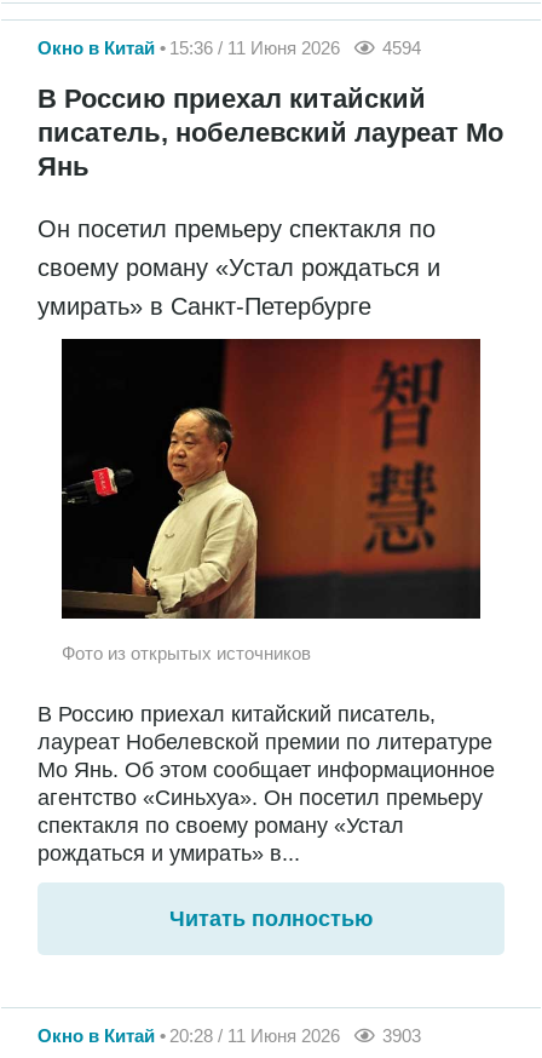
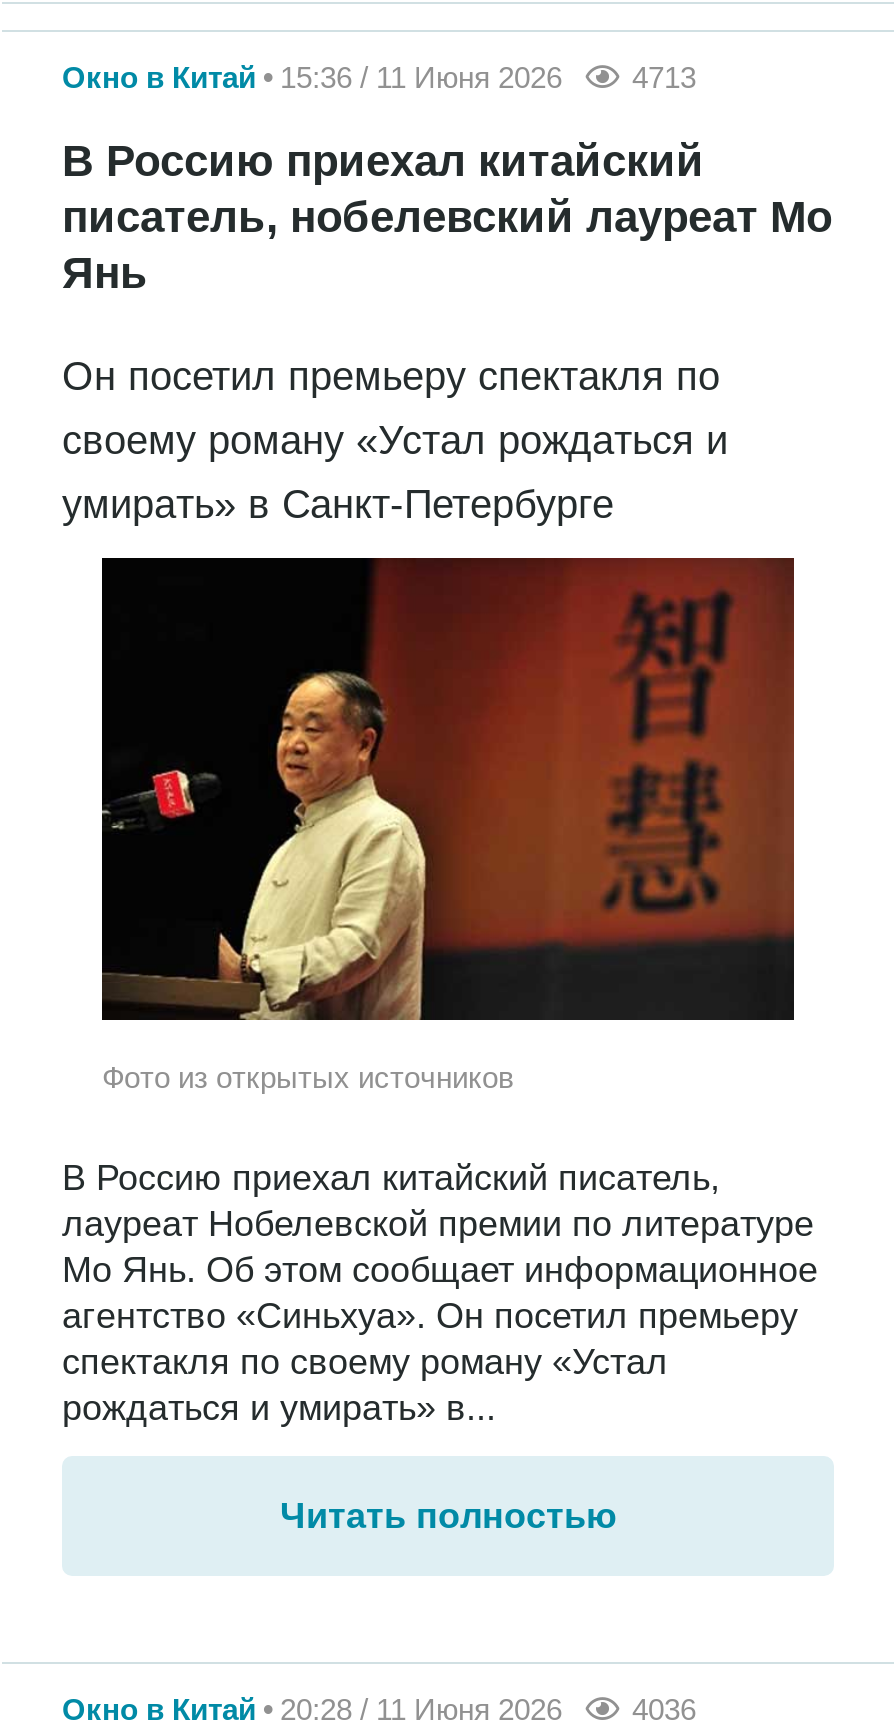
[382,37,421,58] 4594 -> [632,60,696,94] 4713
[382,1025,421,1046] 3903 -> [632,1691,696,1725] 4036

